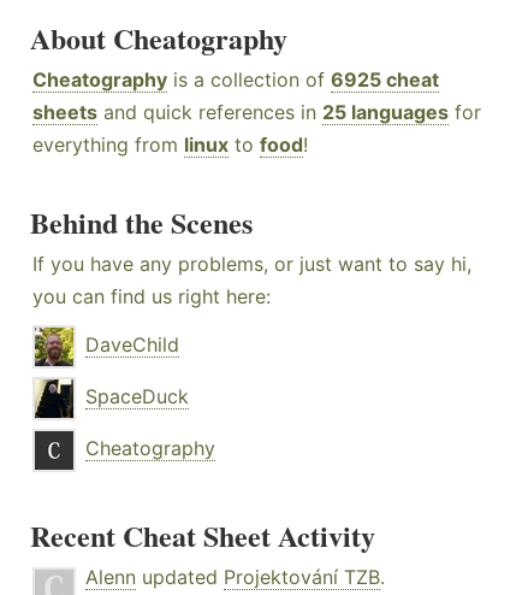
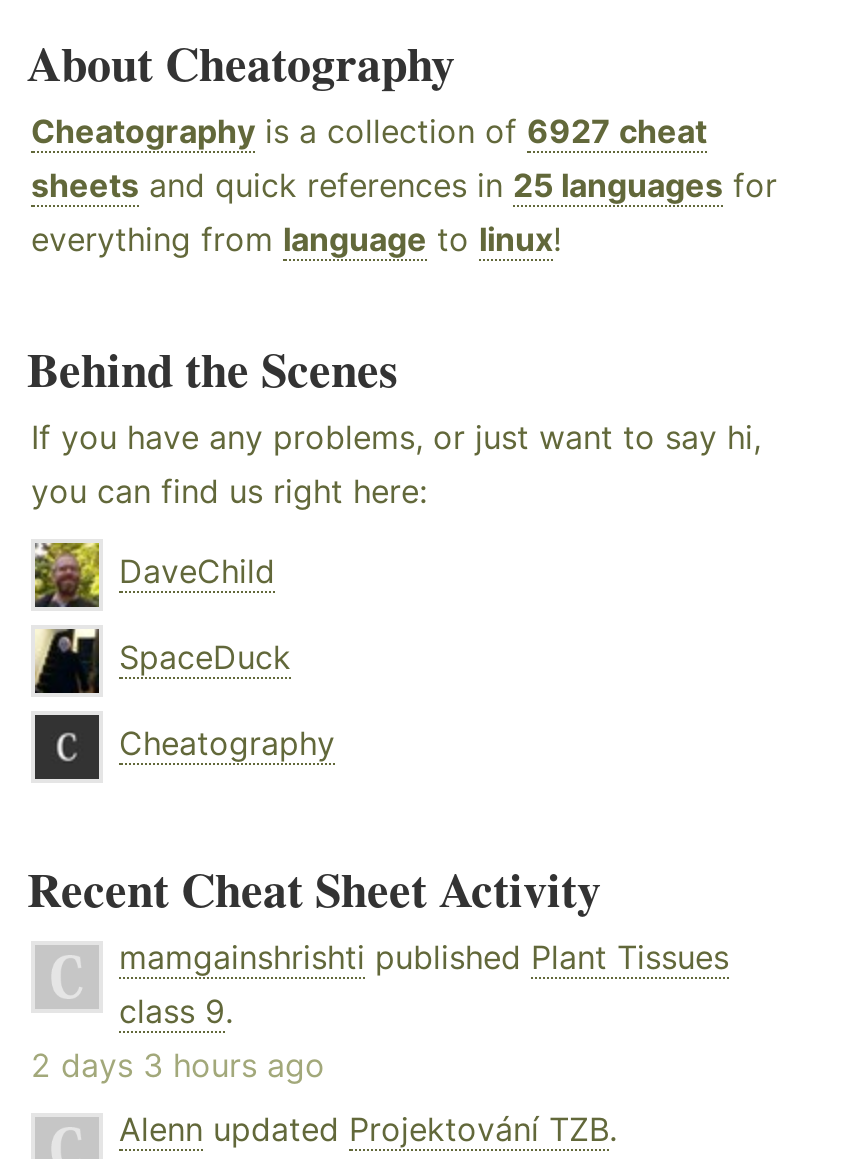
[32,68,439,92] Cheatography is a collection of 6925 cheat -> [31,111,707,151] Cheatography is a collection of 6927 cheat
[32,133,308,157] everything from linux to food! -> [31,219,561,259] everything from language to linux!
none -> [31,937,729,1085] mamgainshrishti published Plant Tissues | class 9. | 2 days 3 hours ago

